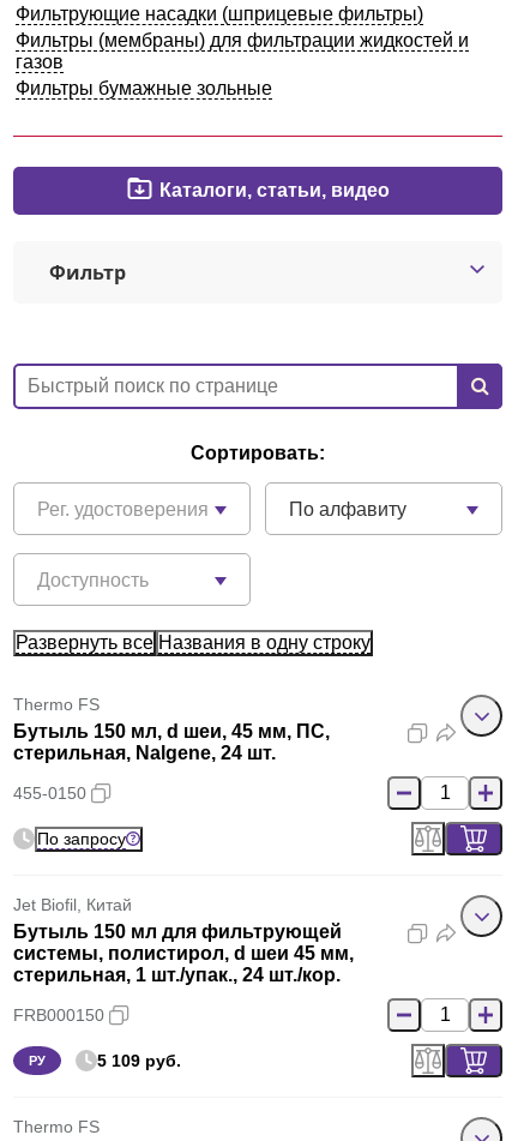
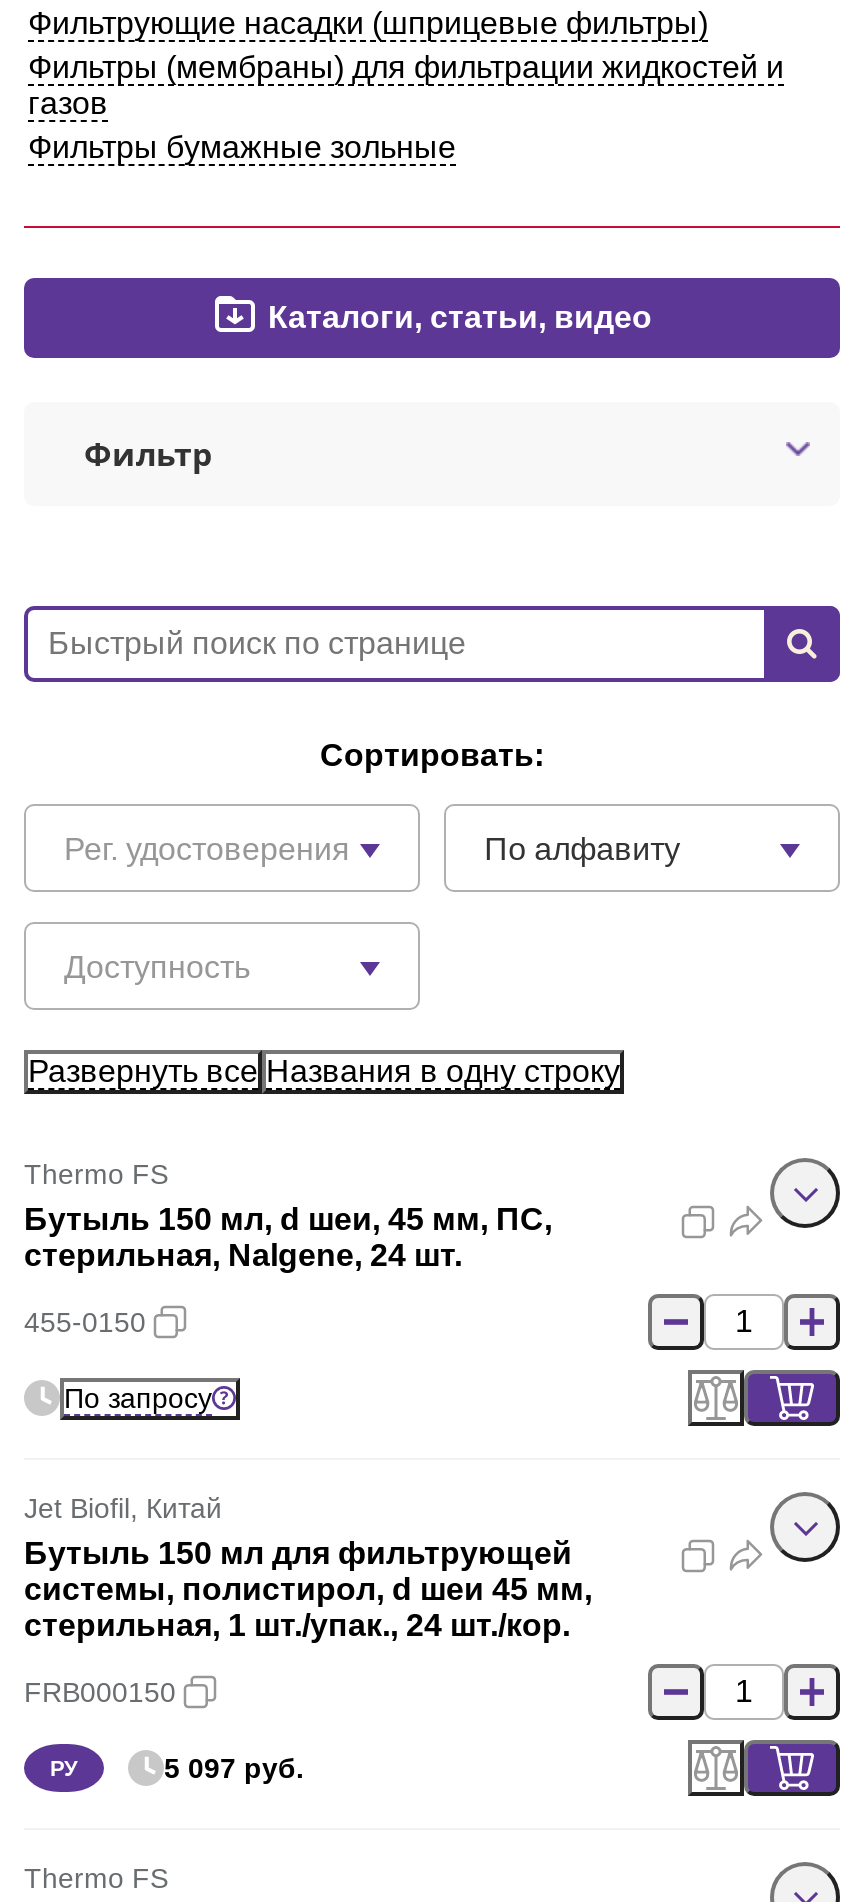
[97,1051,181,1070] 5 109 руб. -> [164,1752,304,1784] 5 097 руб.

